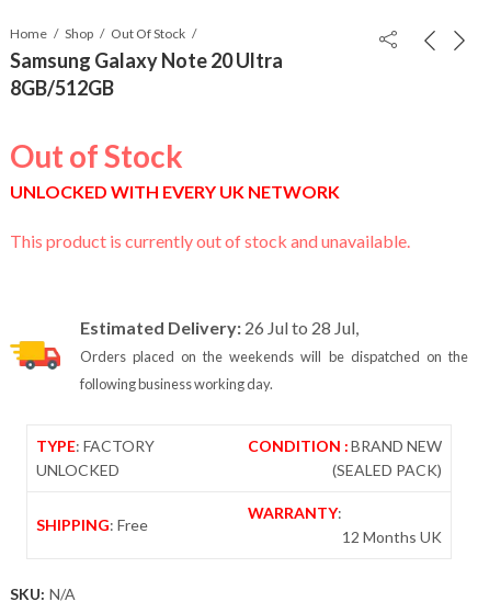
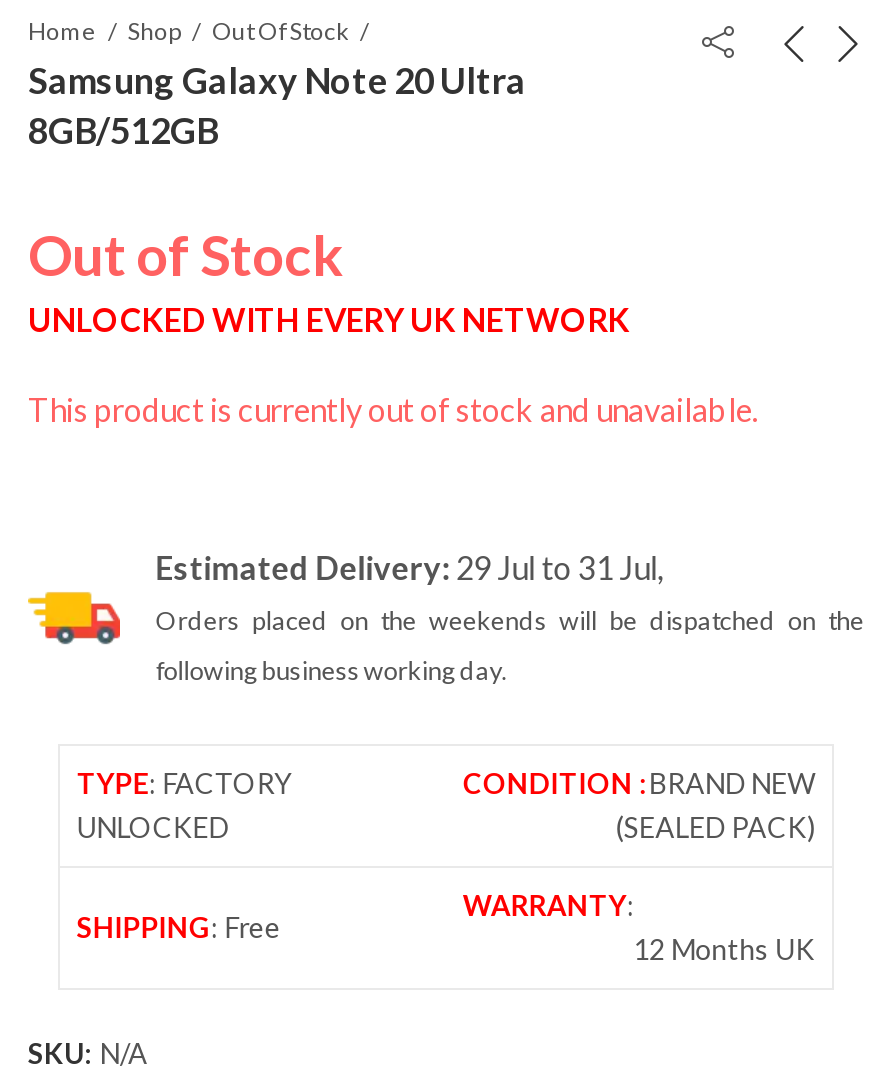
[80,317,358,338] Estimated Delivery: 26 Jul to 28 Jul, -> [156,548,664,586] Estimated Delivery: 29 Jul to 31 Jul,

